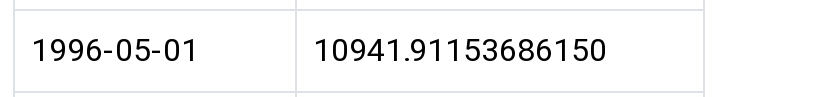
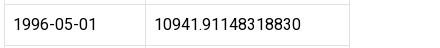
[313,31,607,69] 10941.91153686150 -> [154,15,301,34] 10941.91148318830

